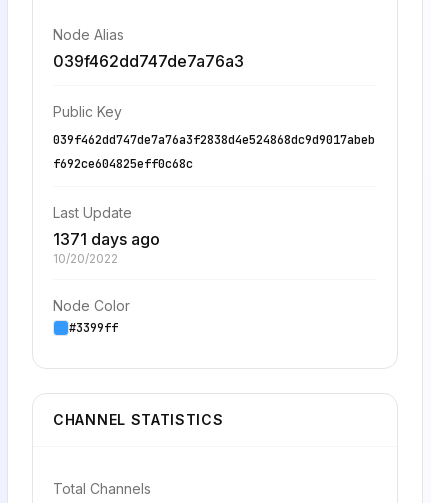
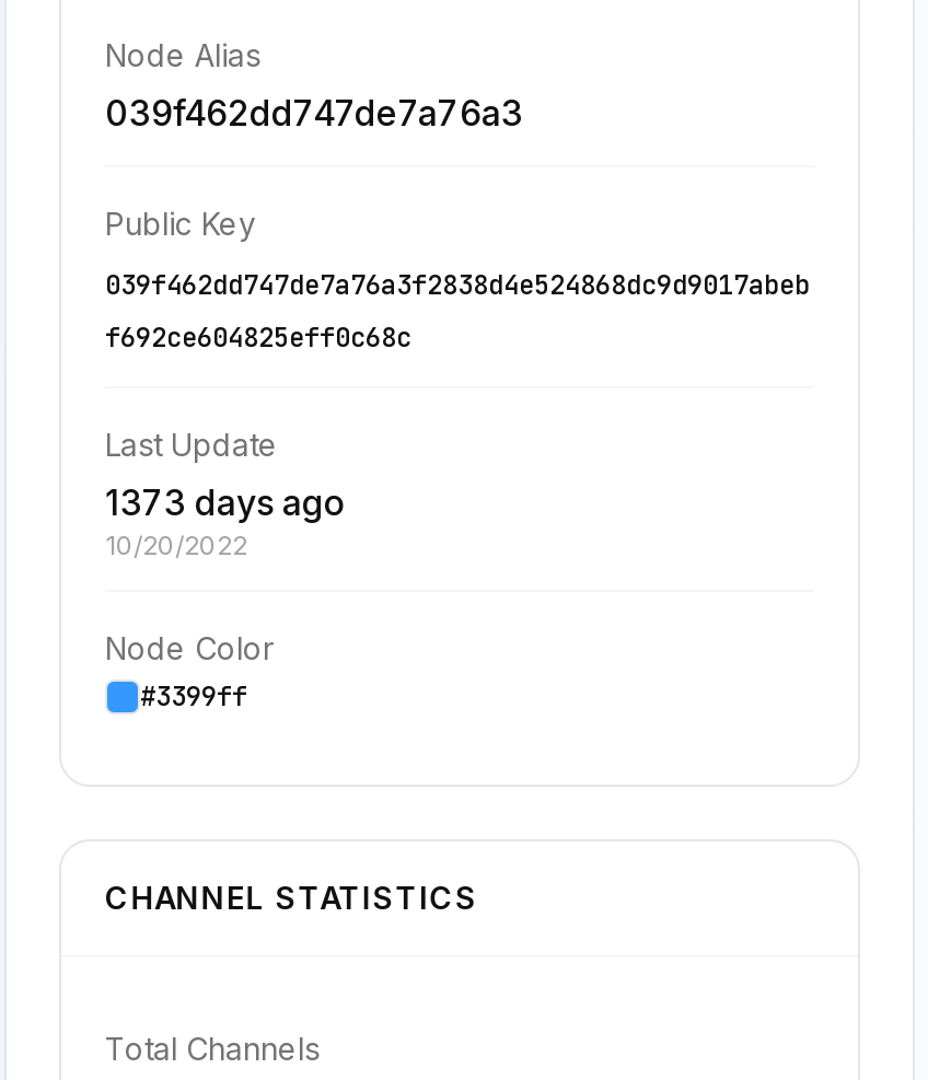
[53,229,160,249] 1371 days ago -> [105,480,346,524] 1373 days ago

